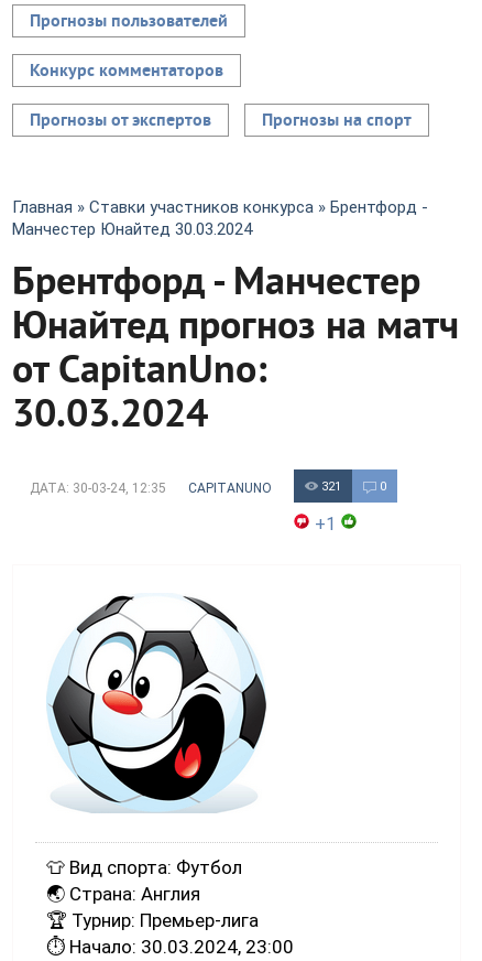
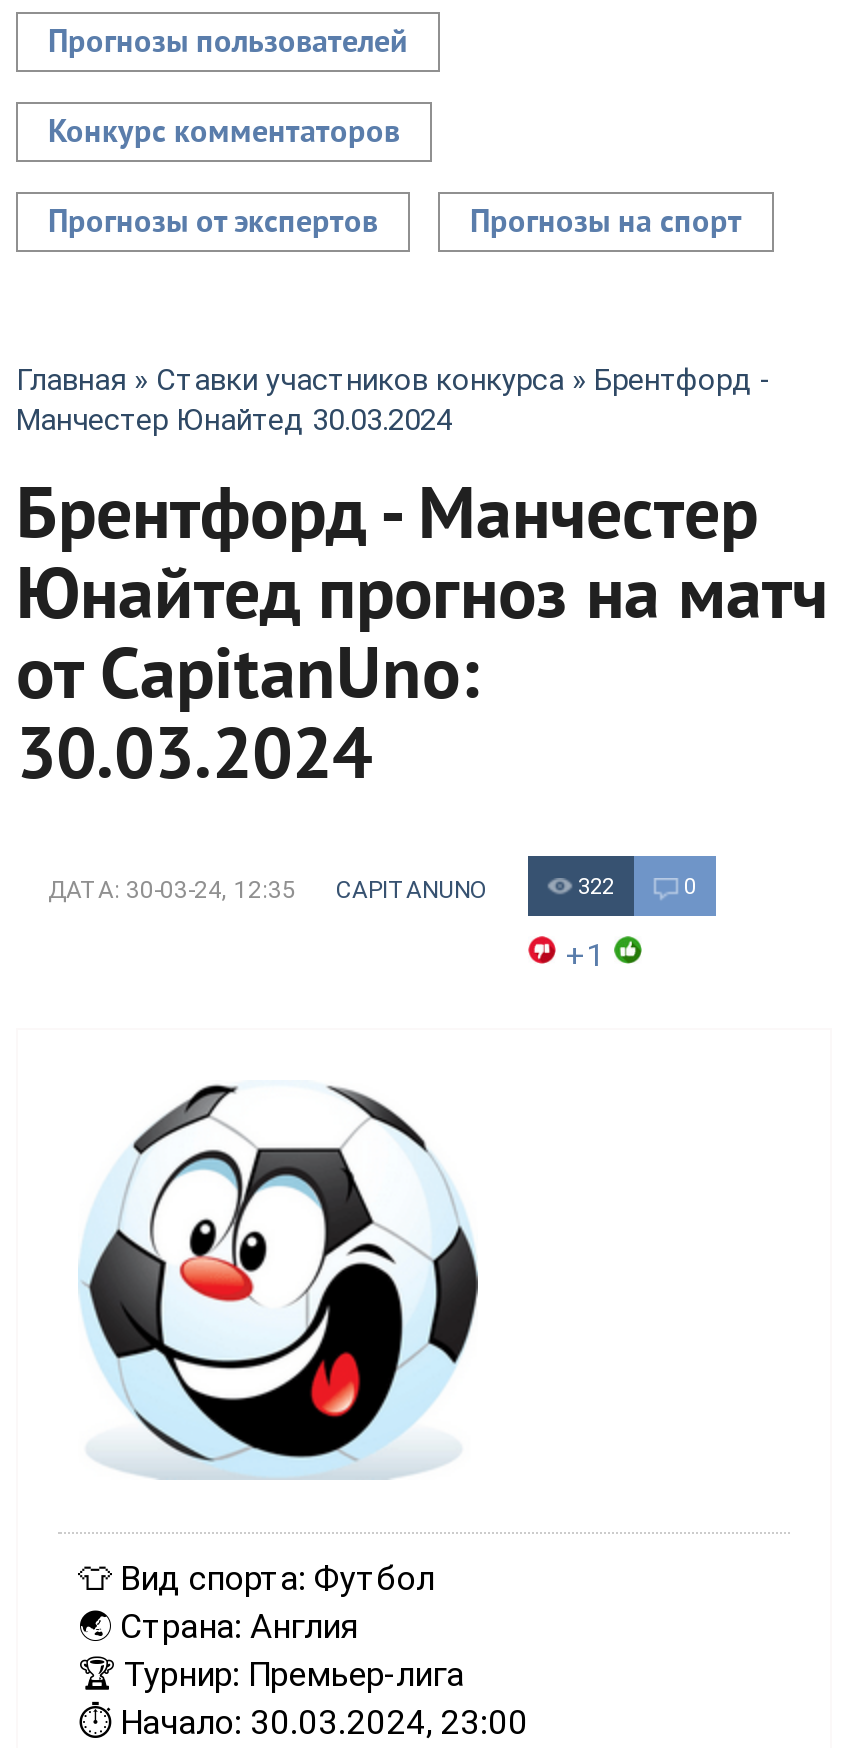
[321,480,341,494] 321 -> [578,875,614,901] 322

